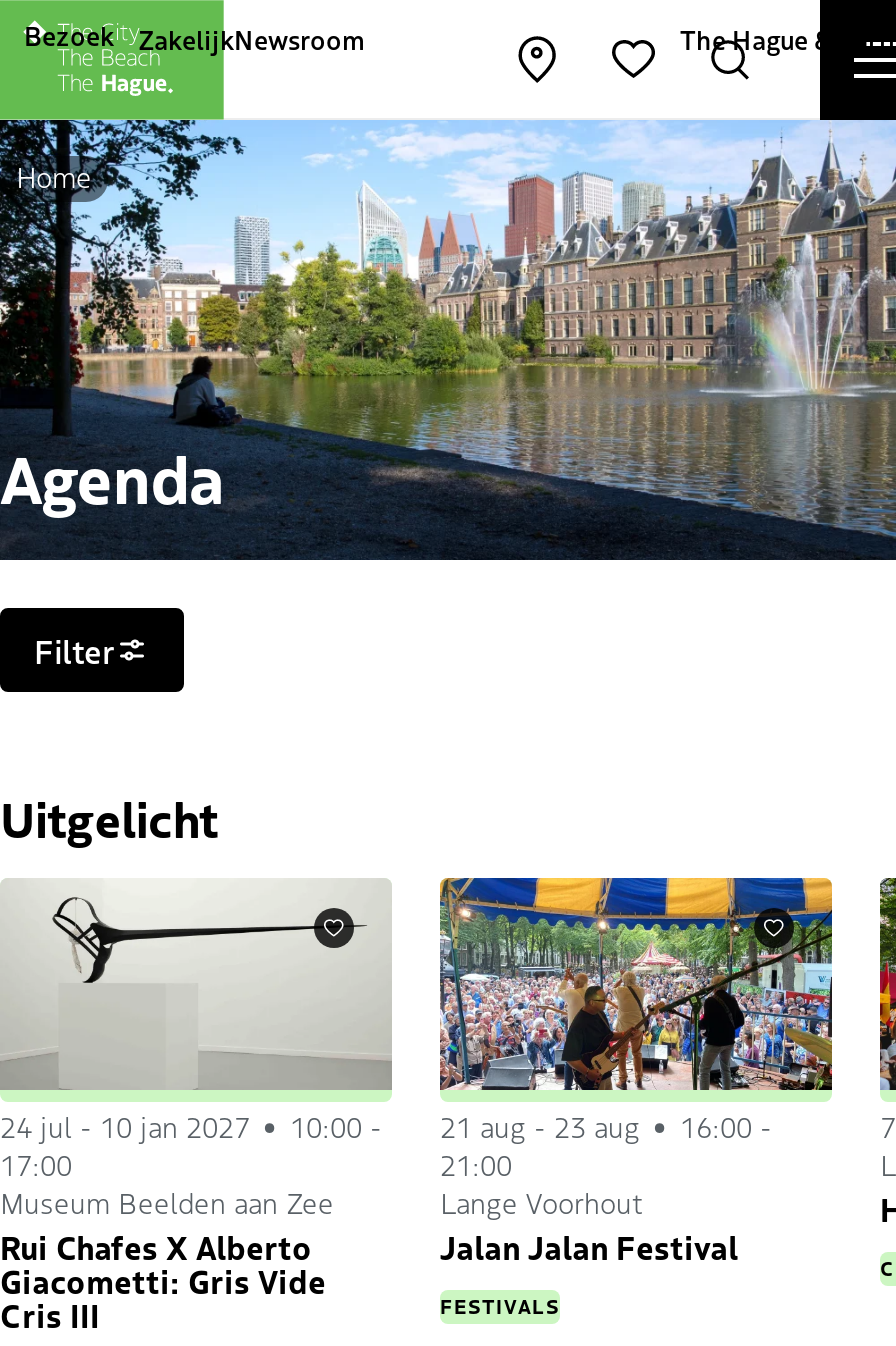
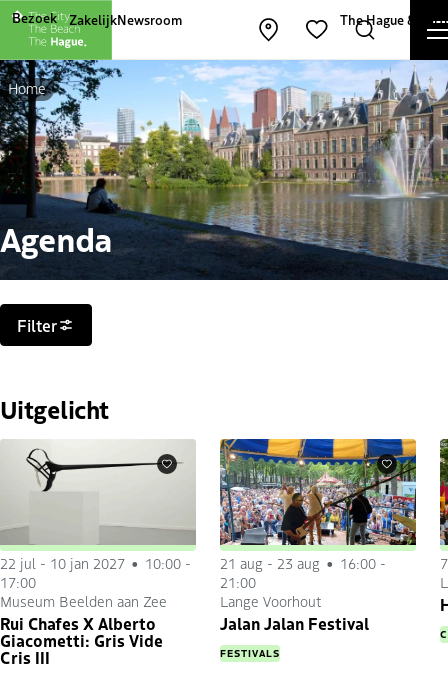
[0,1106,772,1146] 24 jul - 10 jan 2027 10:00 - 21 aug - 23 aug 16:00 - -> [0,553,386,573] 22 jul - 10 jan 2027 10:00 - 21 aug - 23 aug 16:00 -

